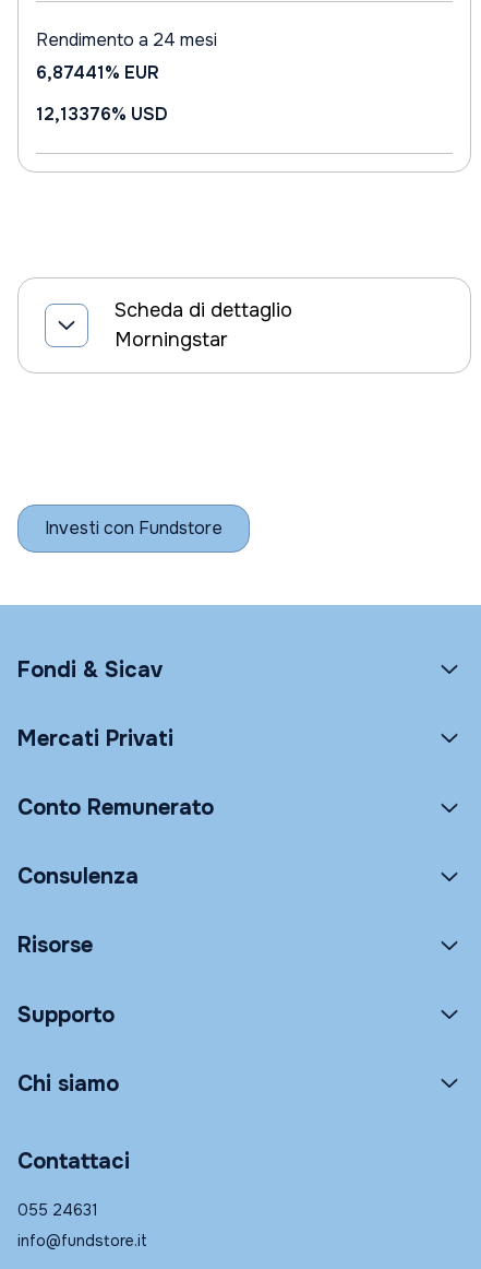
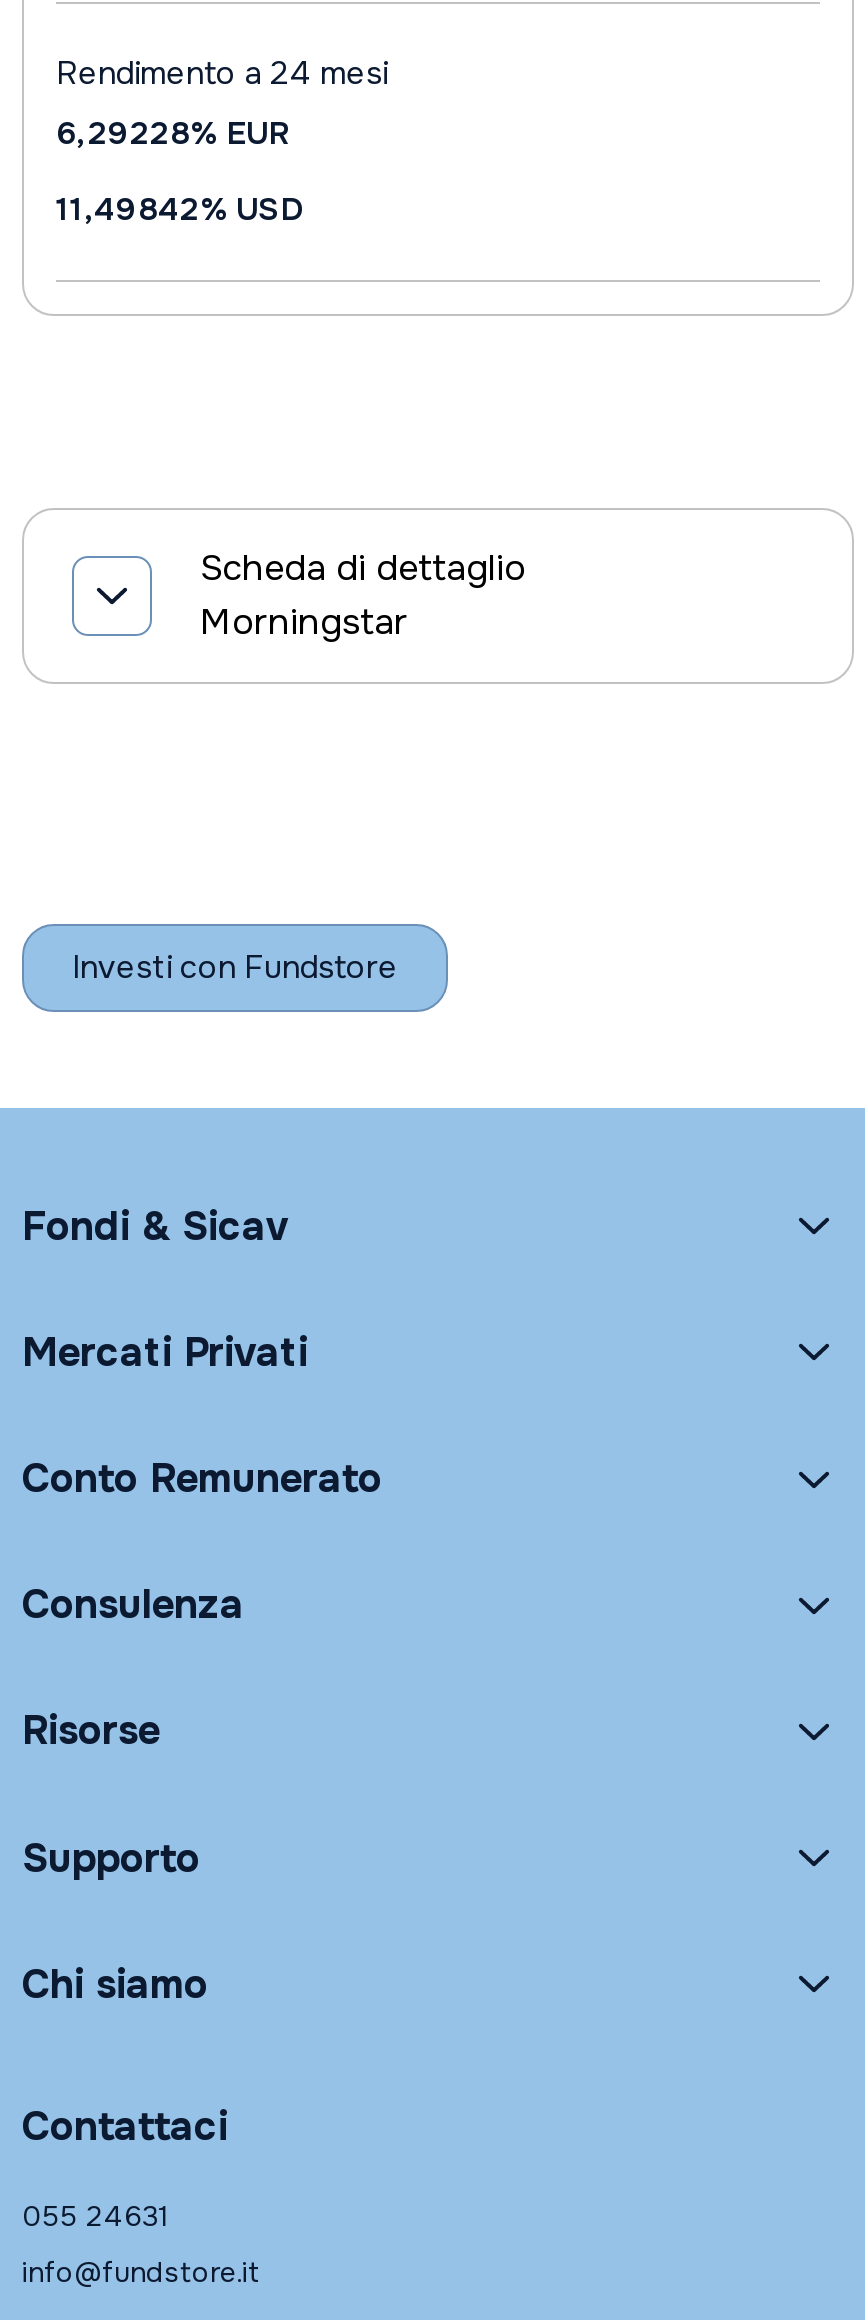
[36,61,159,84] 6,87441% EUR -> [56,112,290,154] 6,29228% EUR
[36,103,168,126] 12,13376% USD -> [56,188,304,230] 11,49842% USD

